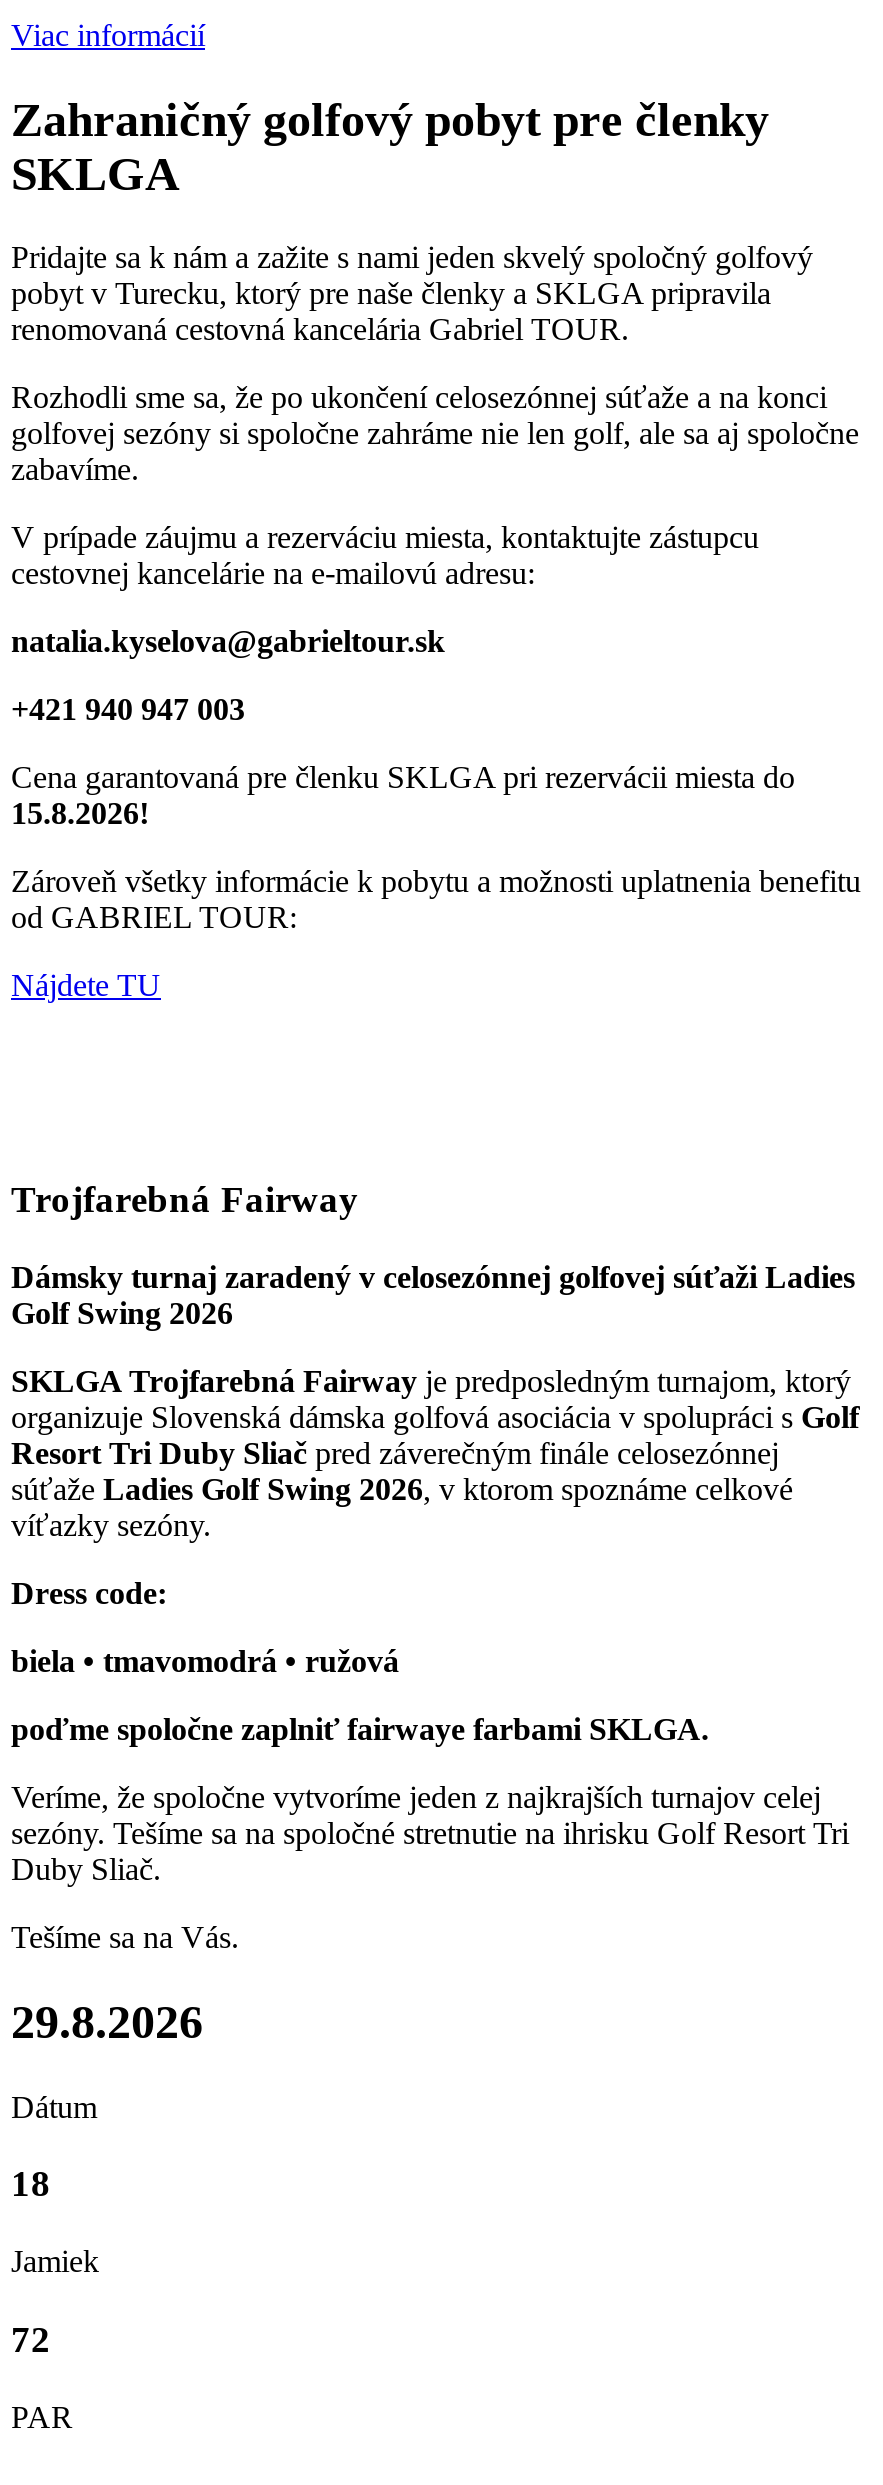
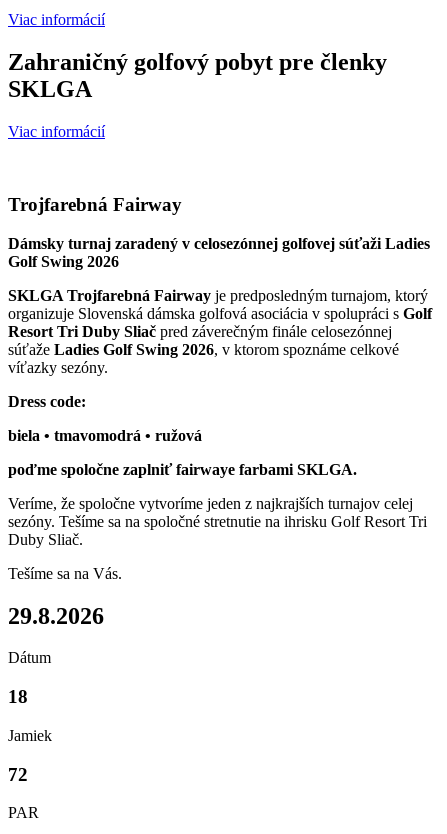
[11,241,861,1003] Pridajte sa k nám a zažite s nami jeden skvelý spoločný golfový | pobyt v Turecku, ktorý pre naše členky a SKLGA pripravila | renomovaná cestovná kancelária Gabriel TOUR. | Rozhodli sme sa, že po ukončení celosezónnej súťaže a na konci | golfovej sezóny si spoločne zahráme nie len golf, ale sa aj spoločne | zabavíme. | V prípade záujmu a rezerváciu miesta, kontaktujte zástupcu | cestovnej kancelárie na e-mailovú adresu: | natalia.kyselova@gabrieltour.sk | +421 940 947 003 | Cena garantovaná pre členku SKLGA pri rezervácii miesta do | 15.8.2026! | Zároveň všetky informácie k pobytu a možnosti uplatnenia benefitu | od GABRIEL TOUR: | Nájdete TU -> [8,123,105,140] Viac informácií

